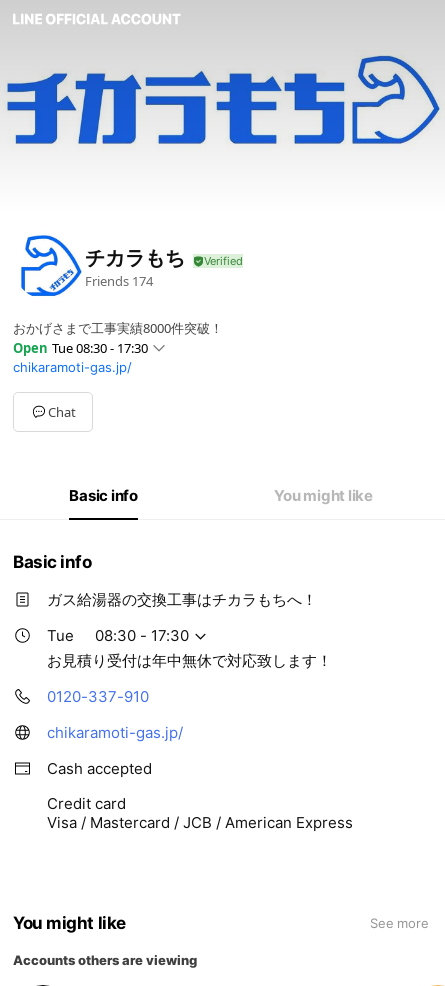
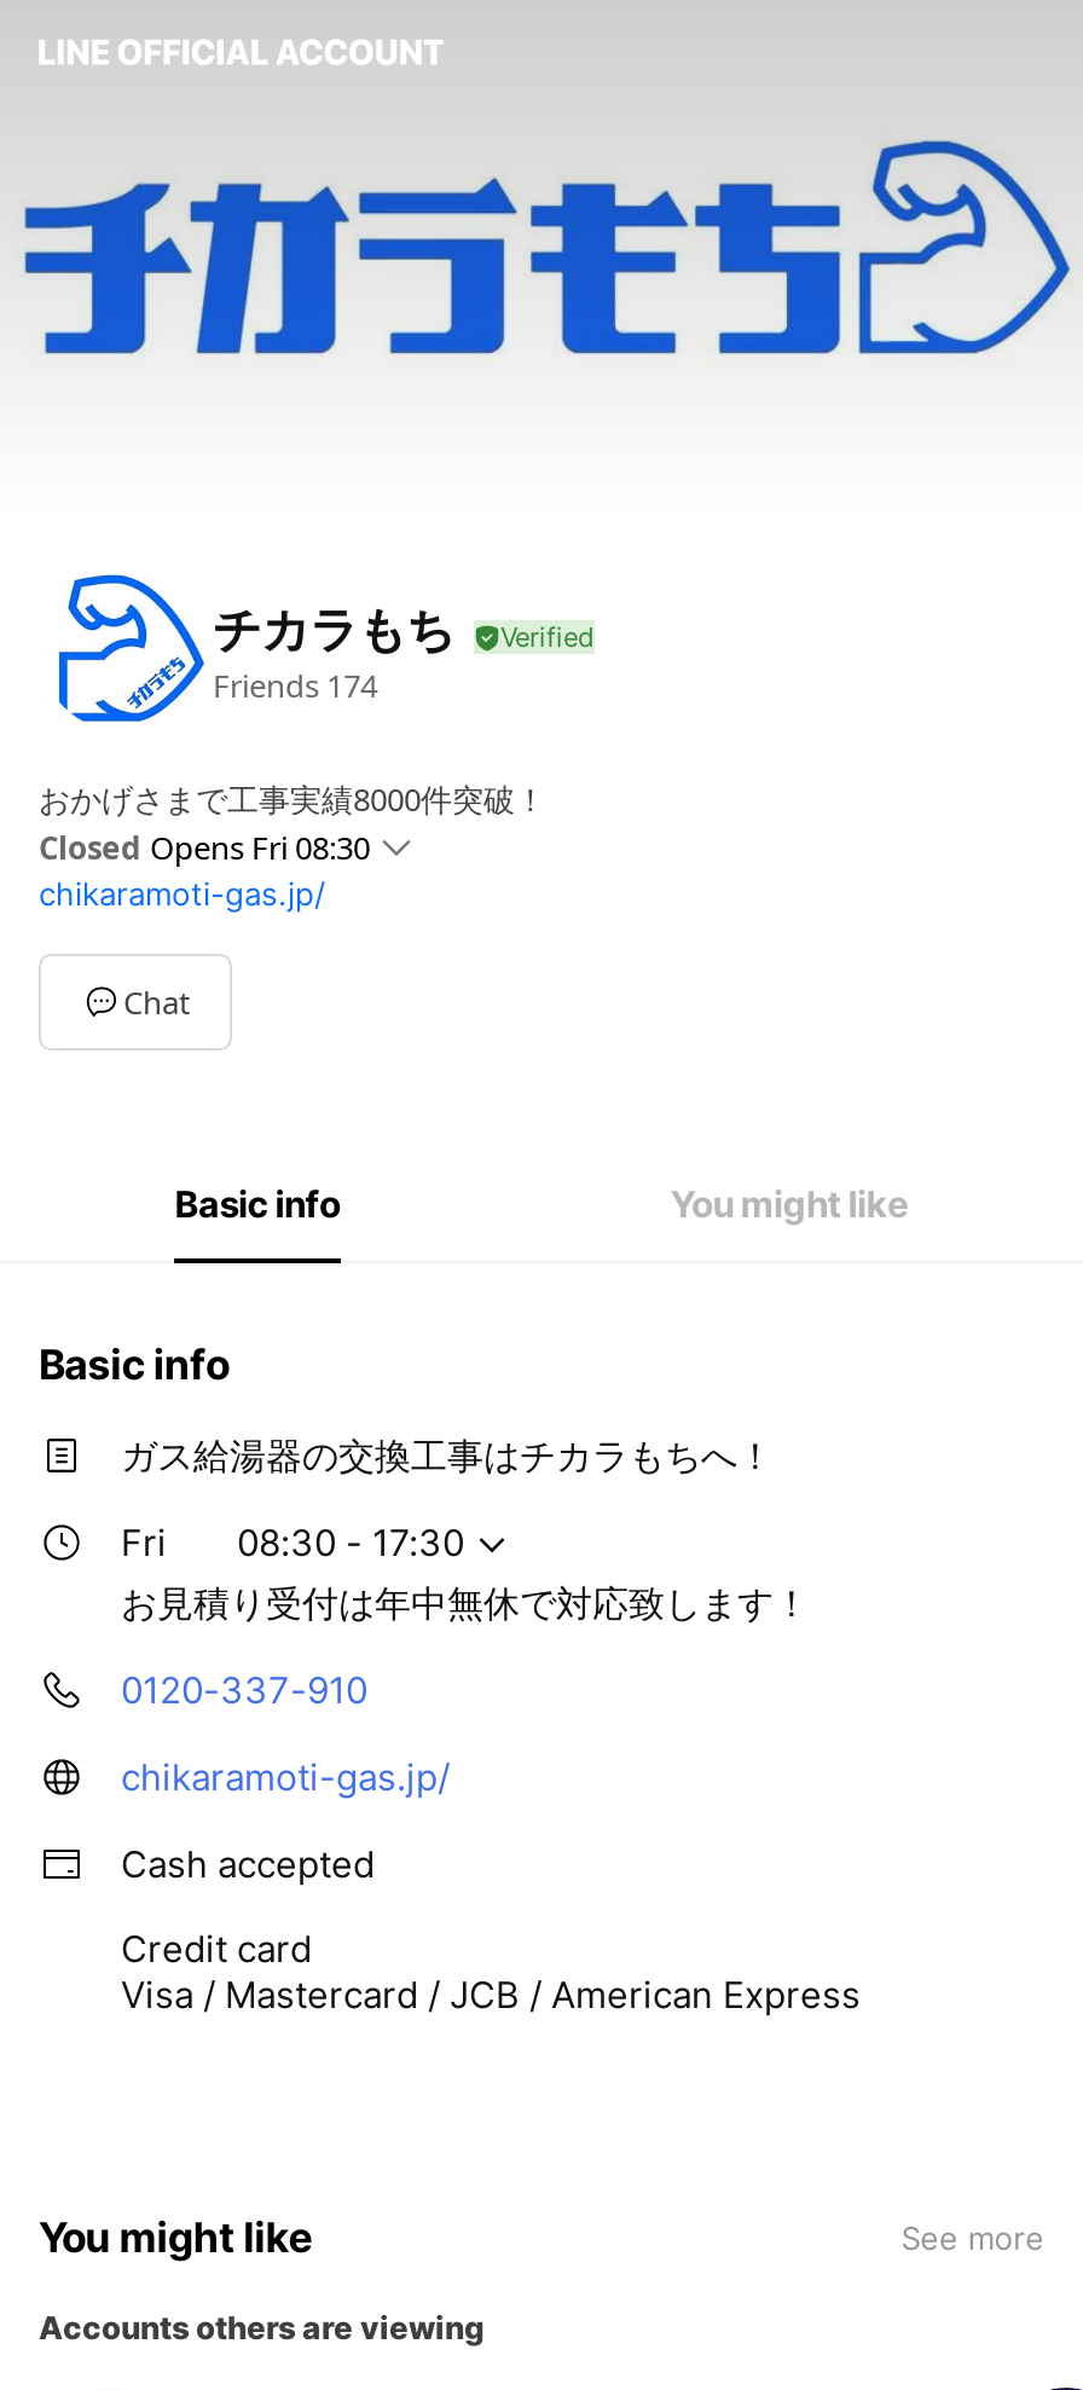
[13,339,148,357] Open Tue 08:30 - 17:30 -> [39,827,370,870] Closed Opens Fri 08:30
[47,626,74,645] Tue -> [121,1521,167,1566] Fri

